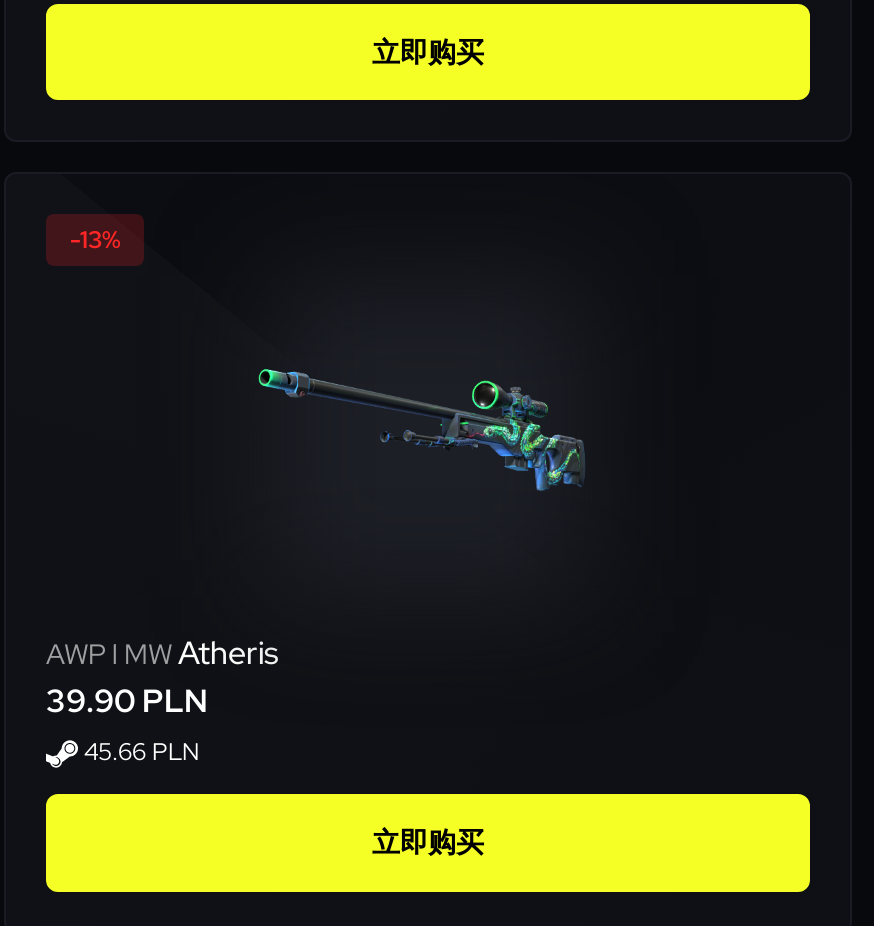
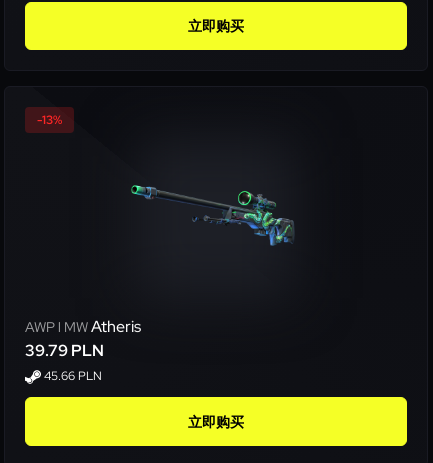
[46,681,208,723] 39.90 PLN -> [25,340,104,361] 39.79 PLN

